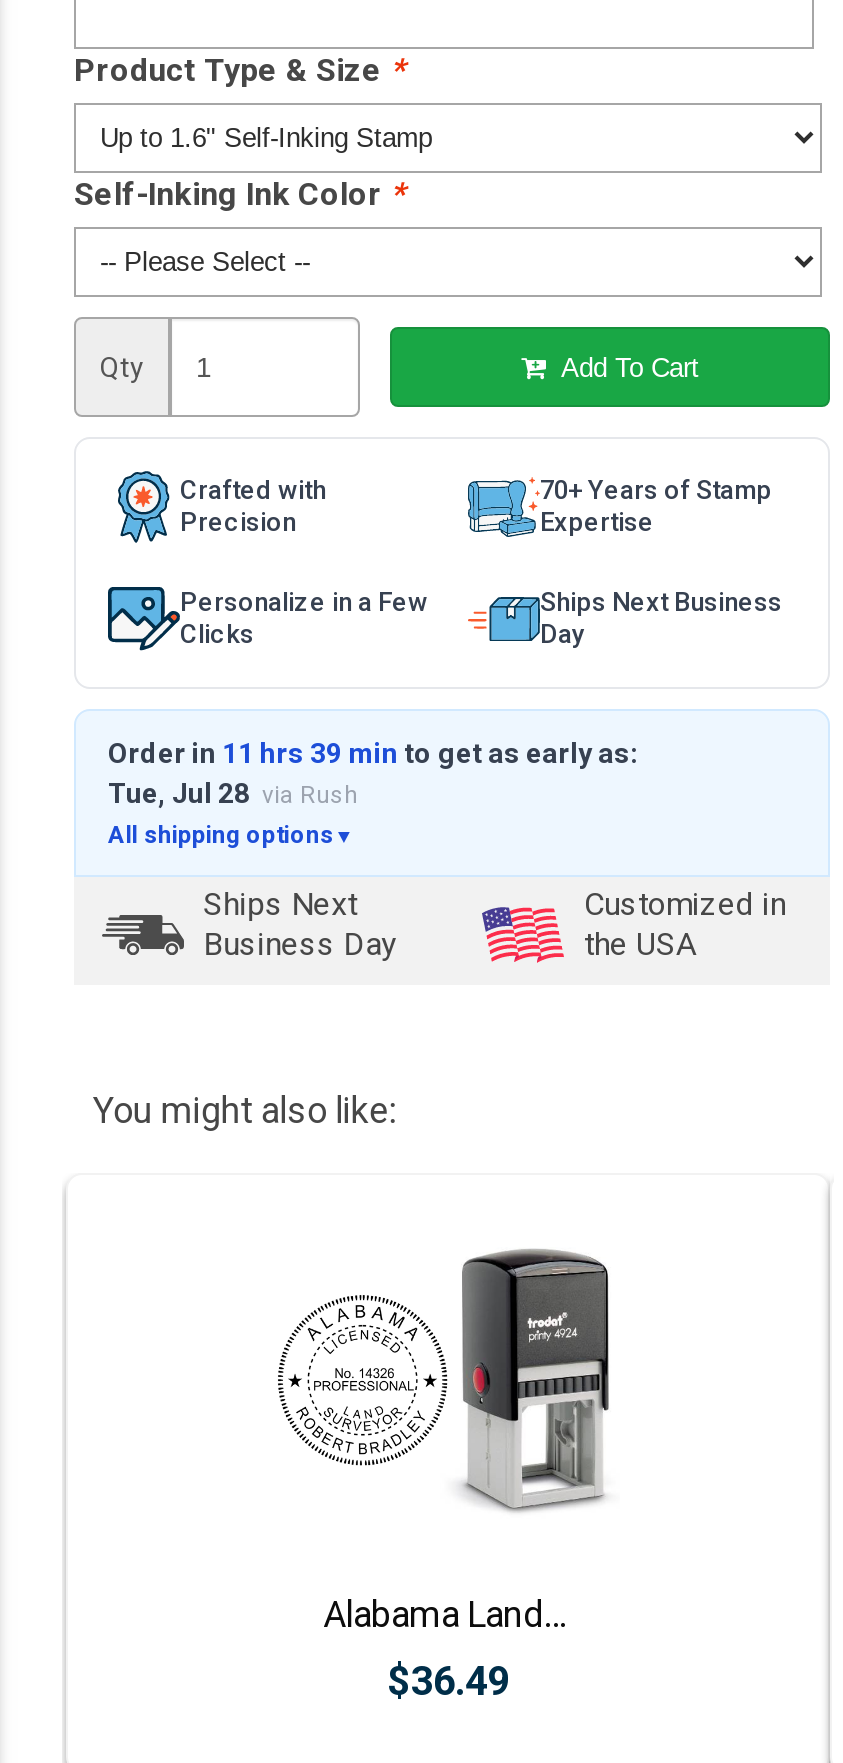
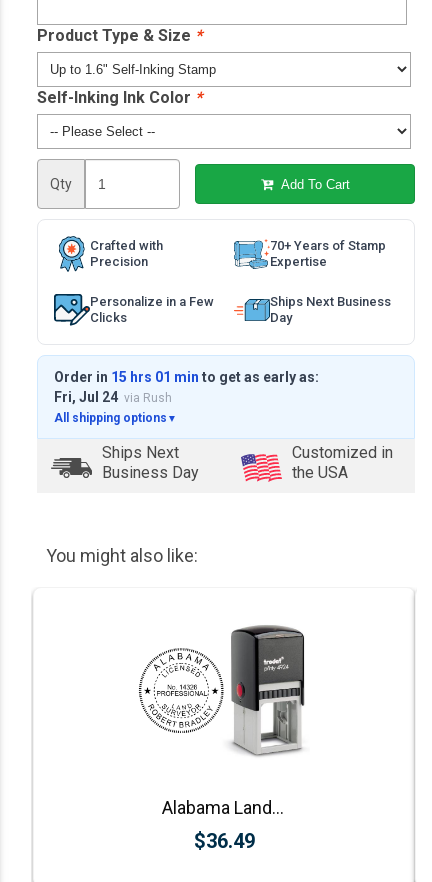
[108,737,638,769] Order in 11 hrs 39 min to get as early as: -> [54,369,319,385] Order in 15 hrs 01 min to get as early as:
[108,777,358,809] Tue, Jul 28 via Rush -> [54,389,172,405] Fri, Jul 24 via Rush

